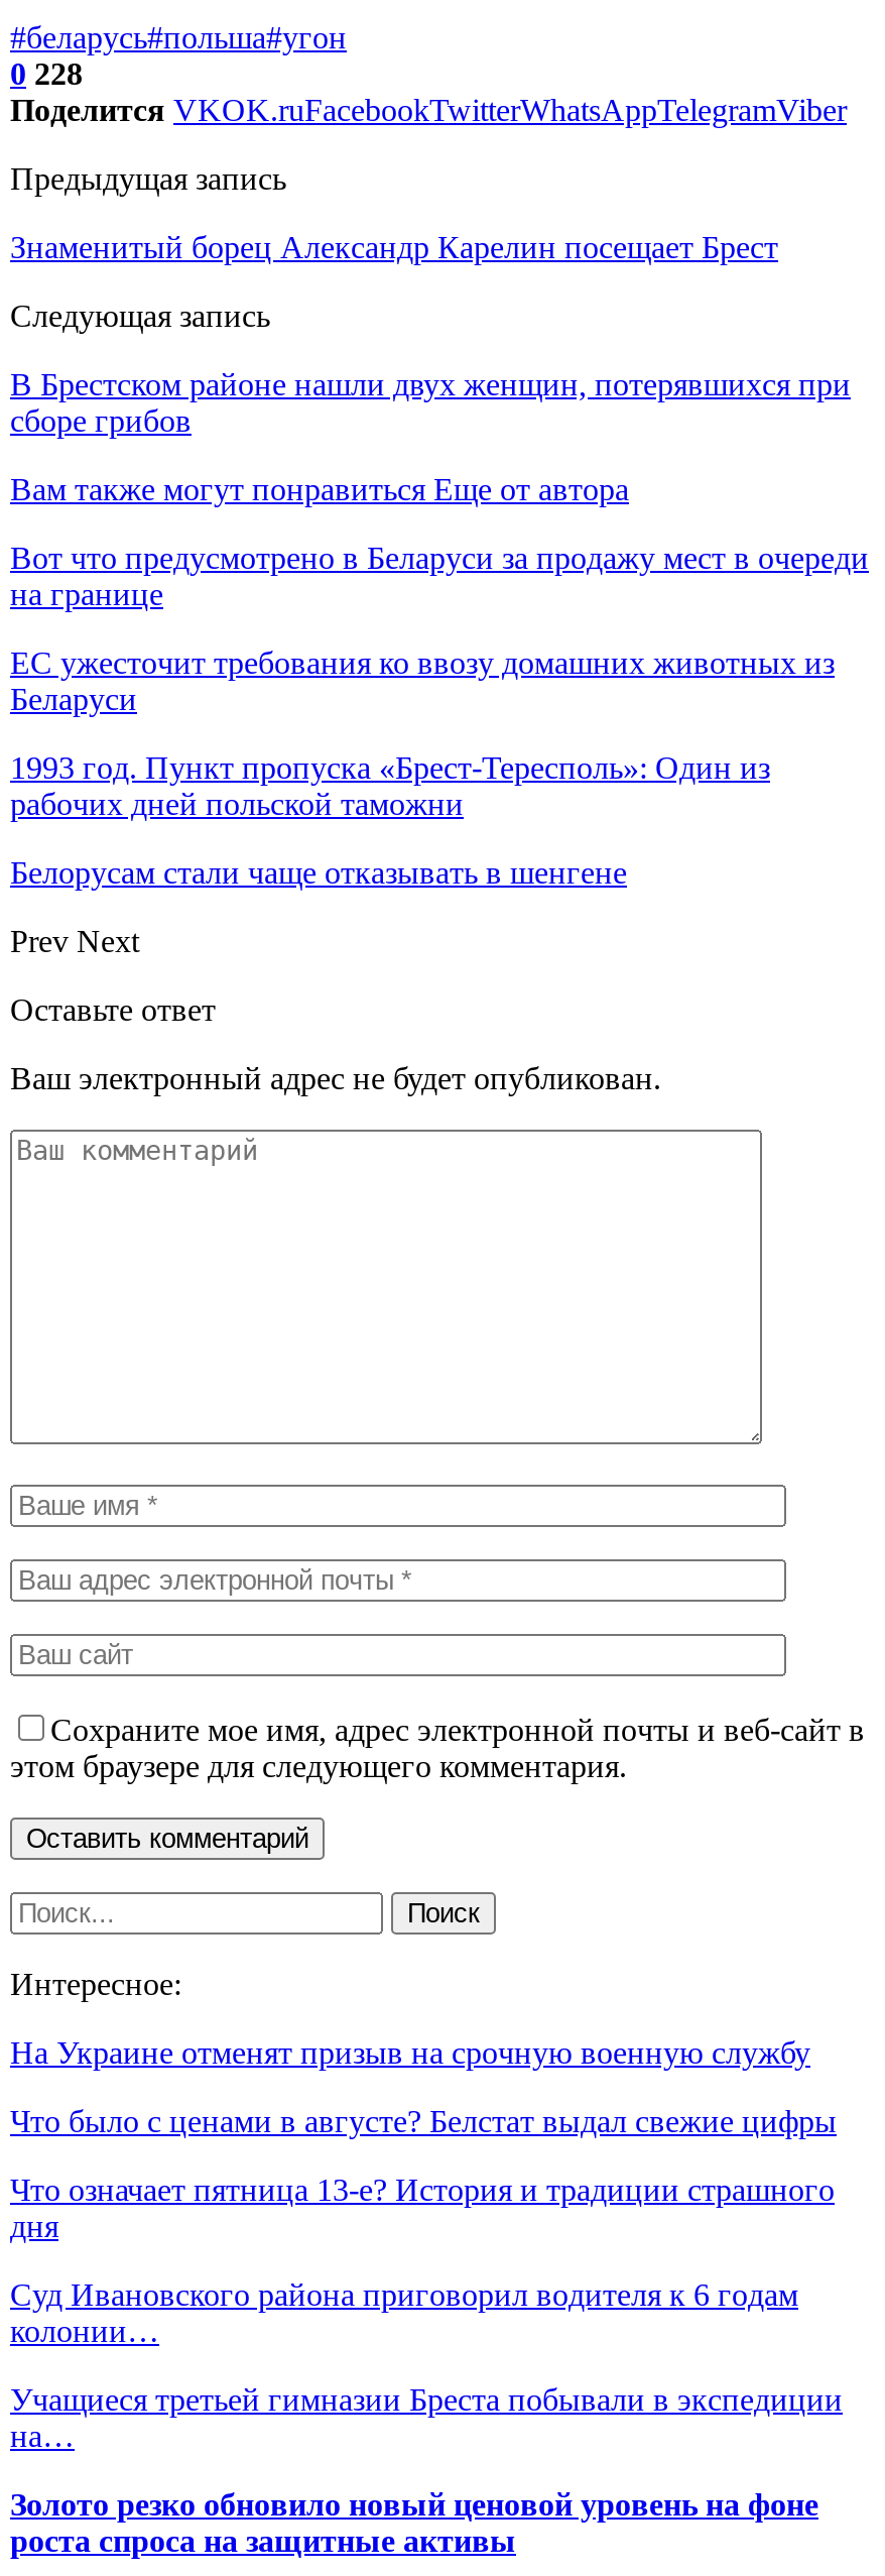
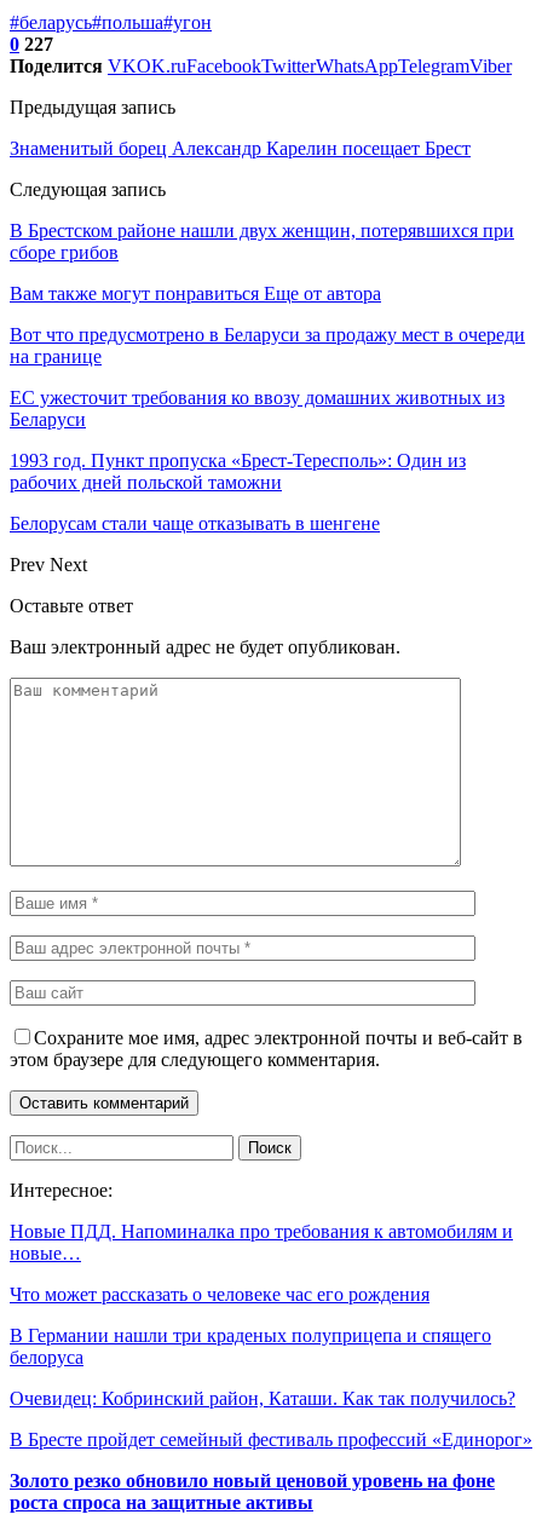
[10,56,83,90] 0 228 -> [10,34,53,54] 0 227
[10,2035,810,2069] На Украине отменят призыв на срочную военную службу -> [10,1221,513,1263] Новые ПДД. Напоминалка про требования к автомобилям и | новые…
[10,2104,837,2138] Что было с ценами в августе? Белстат выдал свежие цифры -> [10,1284,429,1304] Что может рассказать о человеке час его рождения
[10,2172,835,2243] Что означает пятница 13-е? История и традиции страшного | дня -> [10,1325,491,1367] В Германии нашли три краденых полуприцепа и спящего | белоруса
[10,2277,798,2348] Суд Ивановского района приговорил водителя к 6 годам | колонии… -> [10,1388,515,1408] Очевидец: Кобринский район, Каташи. Как так получилось?
[10,2382,843,2453] Учащиеся третьей гимназии Бреста побывали в экспедиции | на… -> [10,1429,532,1450] В Бресте пройдет семейный фестиваль профессий «Единорог»

